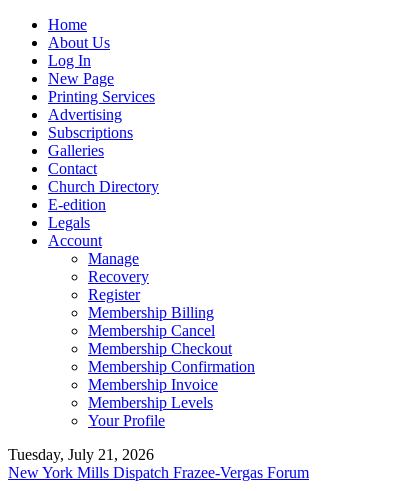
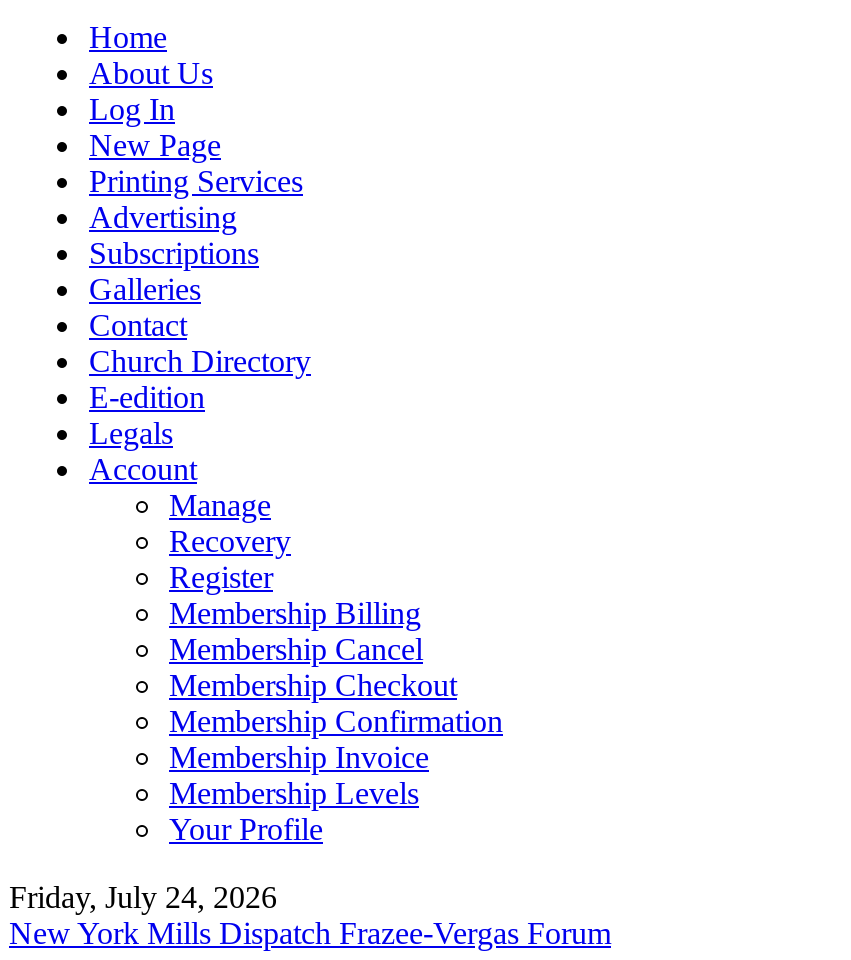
[8,446,154,463] Tuesday, July 21, 2026 -> [9,880,277,914] Friday, July 24, 2026

